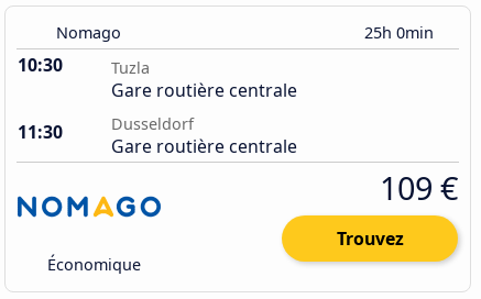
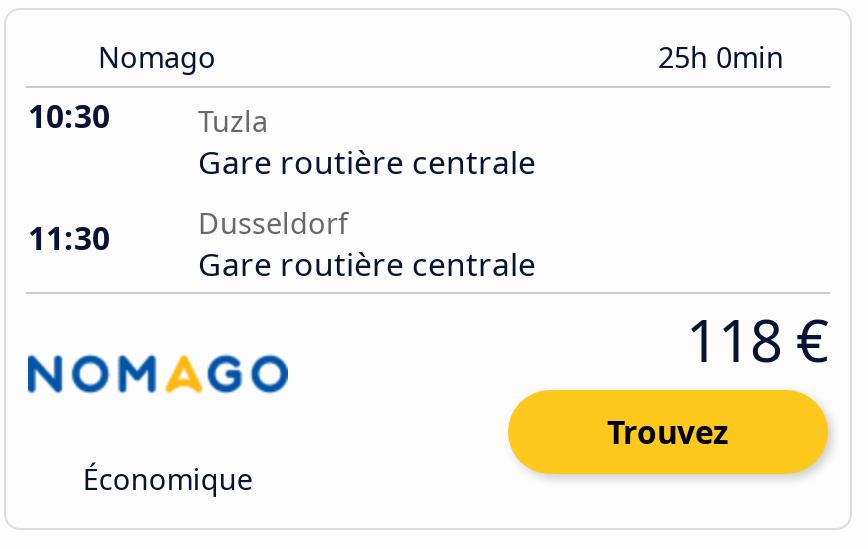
[380,166,458,209] 109 € -> [686,300,828,378] 118 €

